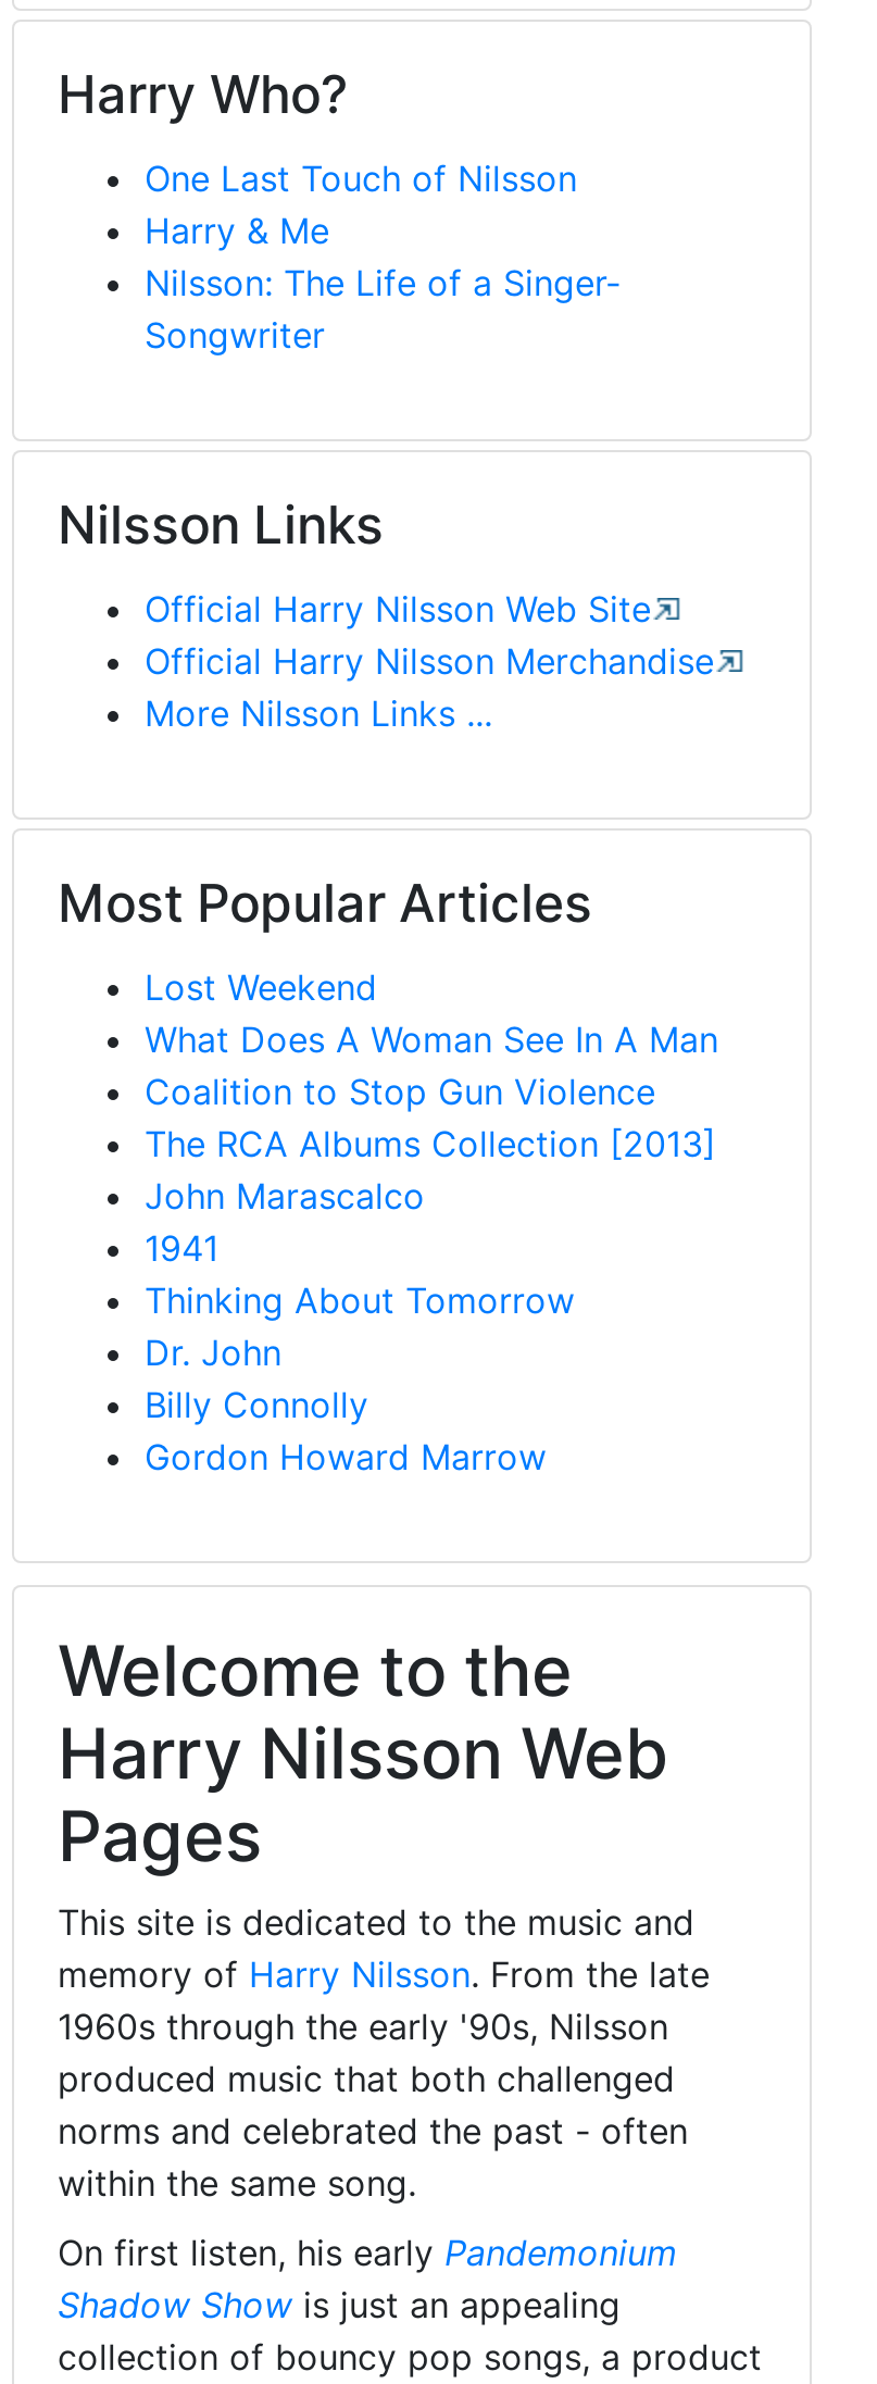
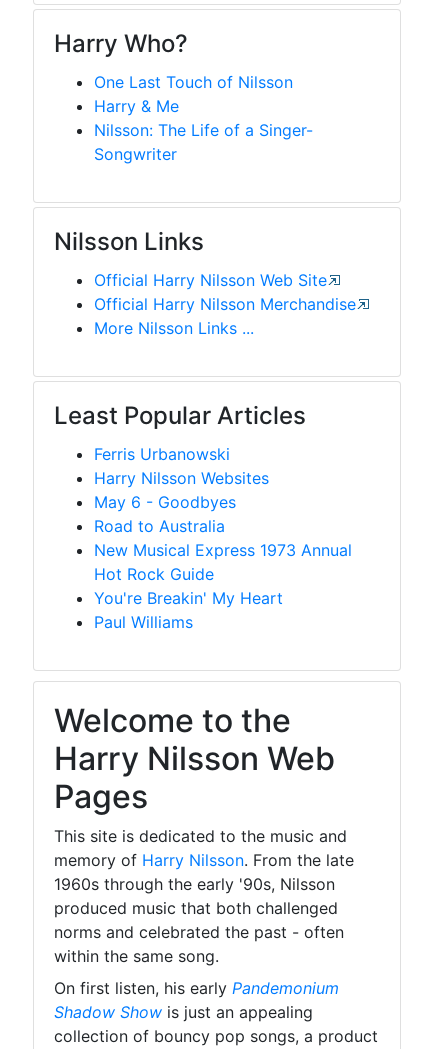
[58,871,592,934] Most Popular Articles -> [54,401,306,430] Least Popular Articles
[145,965,718,1478] Lost Weekend | What Does A Woman See In A Man | Coalition to Stop Gun Violence | The RCA Albums Collection [2013] | John Marascalco | 1941 | Thinking About Tomorrow | Dr. John | Billy Connolly | Gordon Howard Marrow -> [94,444,352,632] Ferris Urbanowski | Harry Nilsson Websites | May 6 - Goodbyes | Road to Australia | New Musical Express 1973 Annual | Hot Rock Guide | You're Breakin' My Heart | Paul Williams

